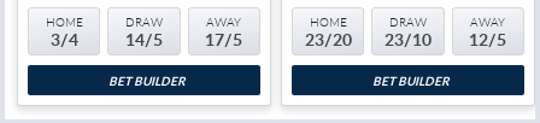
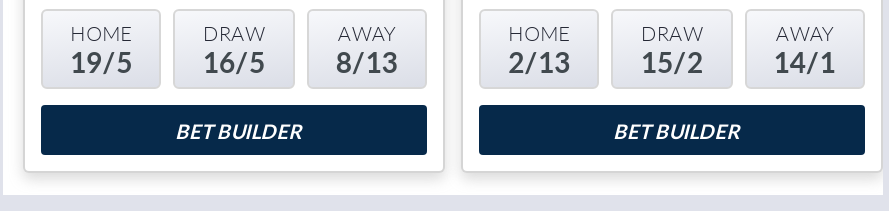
[50,28,78,51] 3/4 -> [70,43,132,81] 19/5
[125,28,163,51] 14/5 -> [203,43,265,81] 16/5
[205,28,243,51] 17/5 -> [336,43,398,81] 8/13
[305,28,352,51] 23/20 -> [508,43,570,81] 2/13
[385,28,432,51] 23/10 -> [641,43,703,81] 15/2
[469,28,507,51] 12/5 -> [774,43,836,81] 14/1

